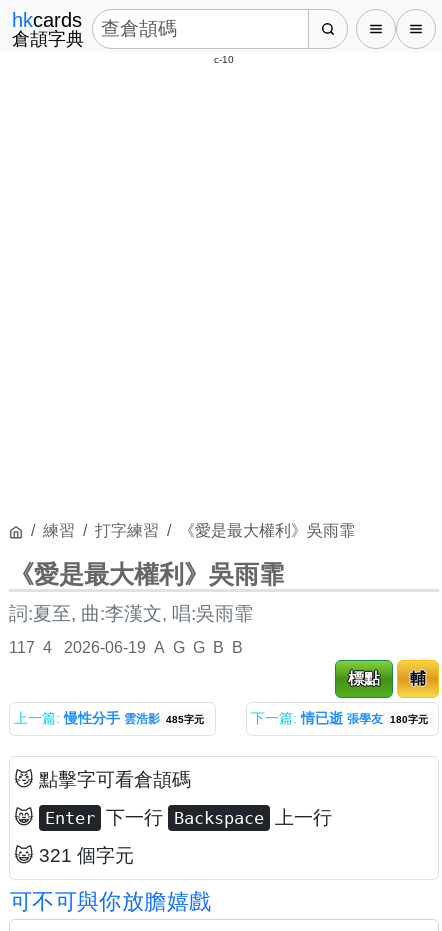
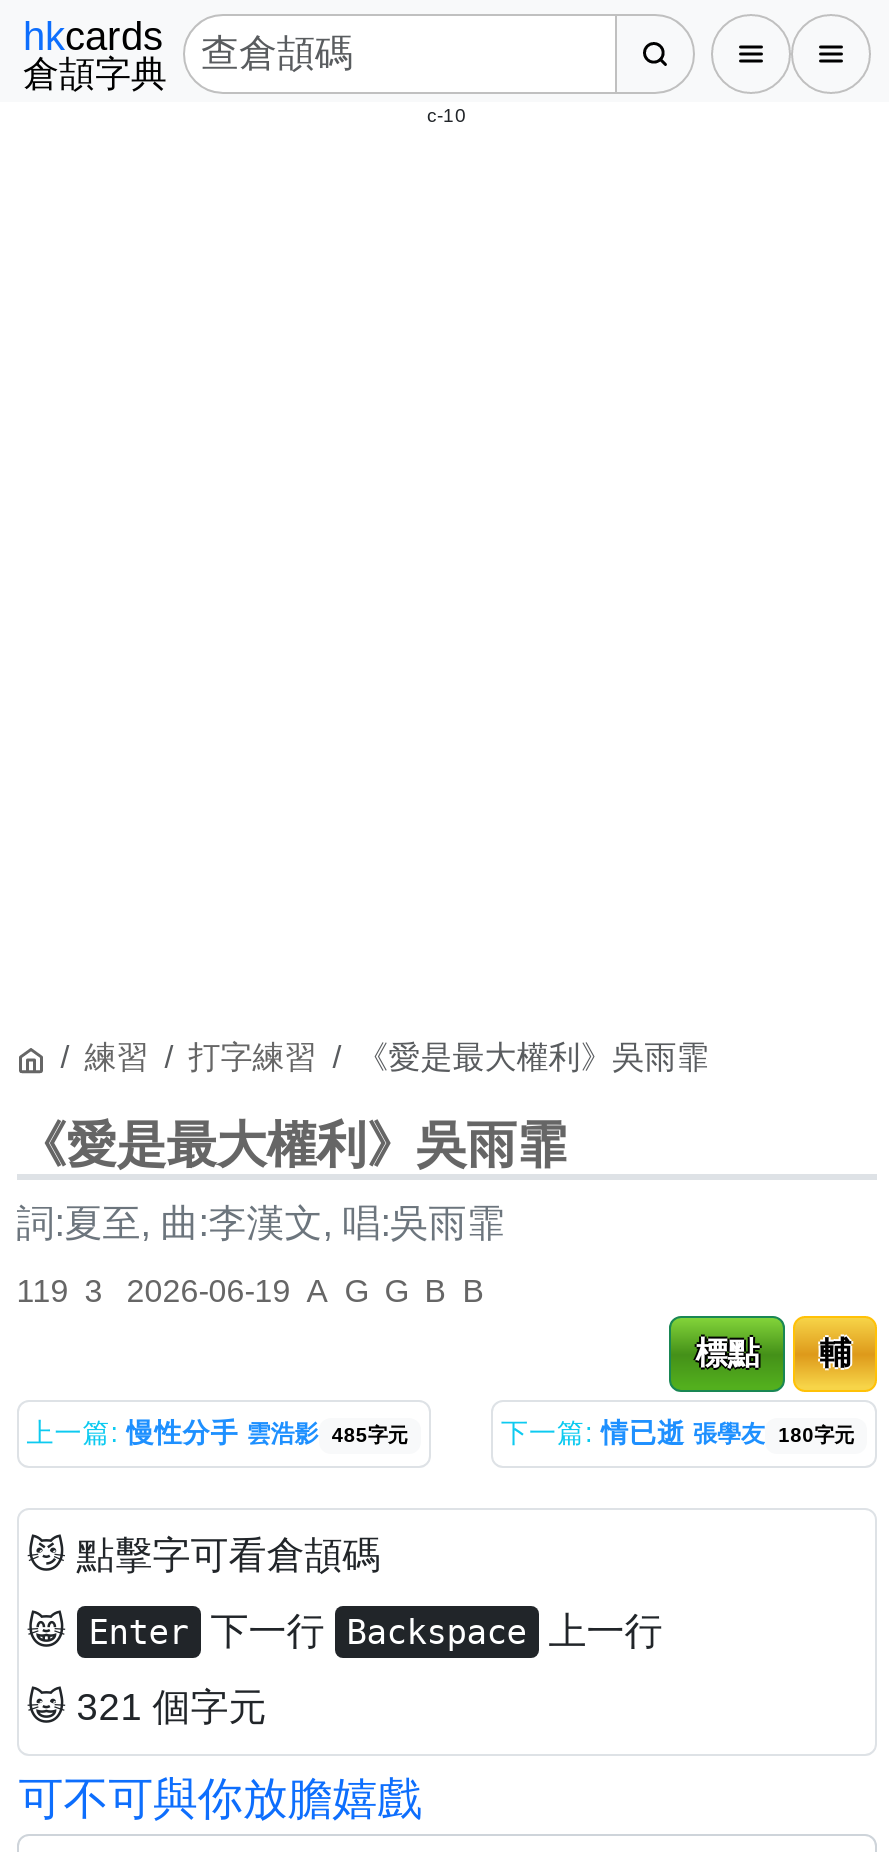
[9,639,243,656] 117 4 2026-06-19 A G G B B -> [17,1274,485,1308] 119 3 2026-06-19 A G G B B

